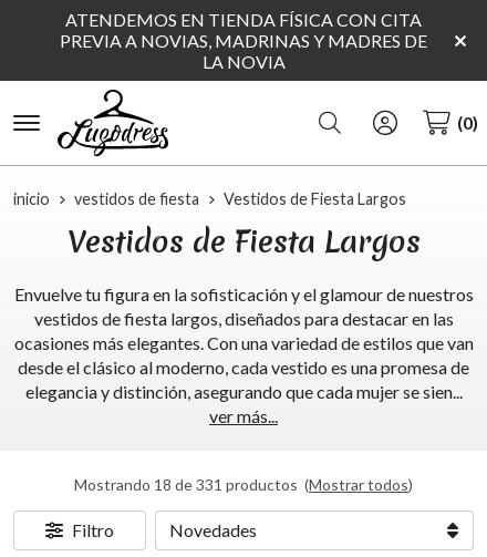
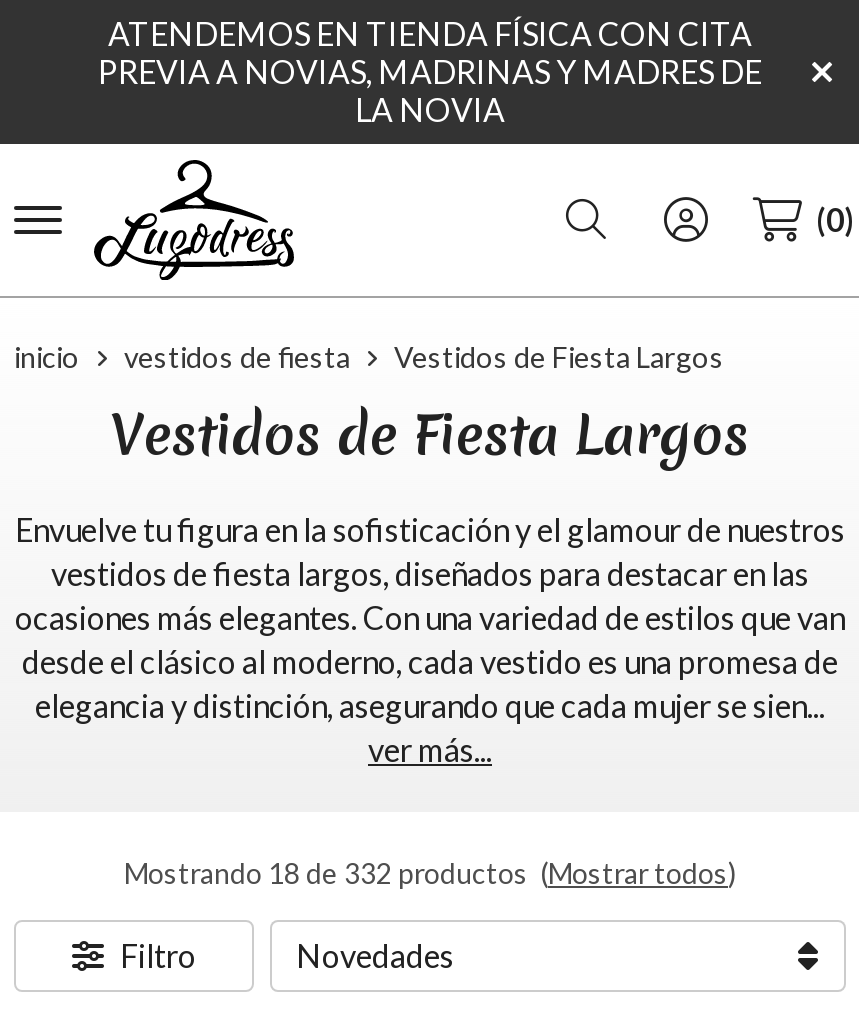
[74,475,413,494] Mostrando 18 de 331 productos (Mostrar todos) -> [124,855,736,889] Mostrando 18 de 332 productos (Mostrar todos)

